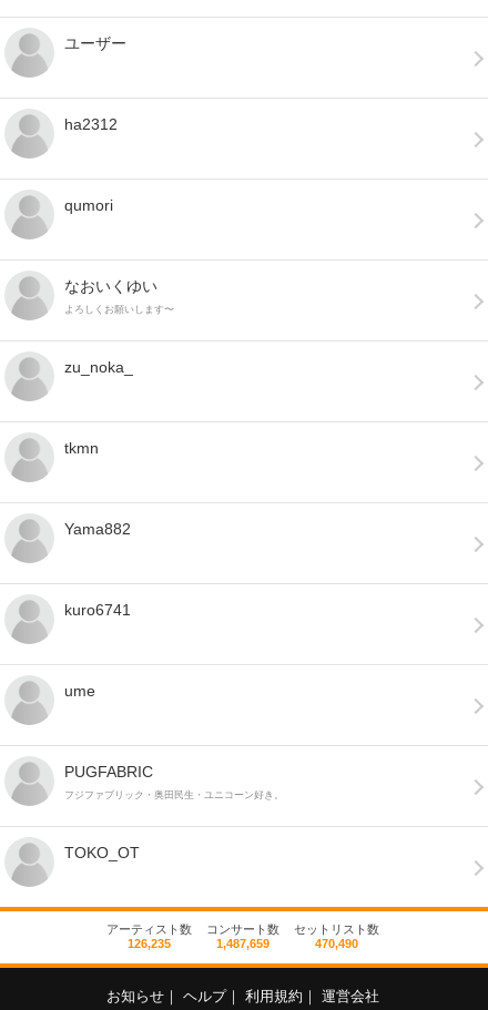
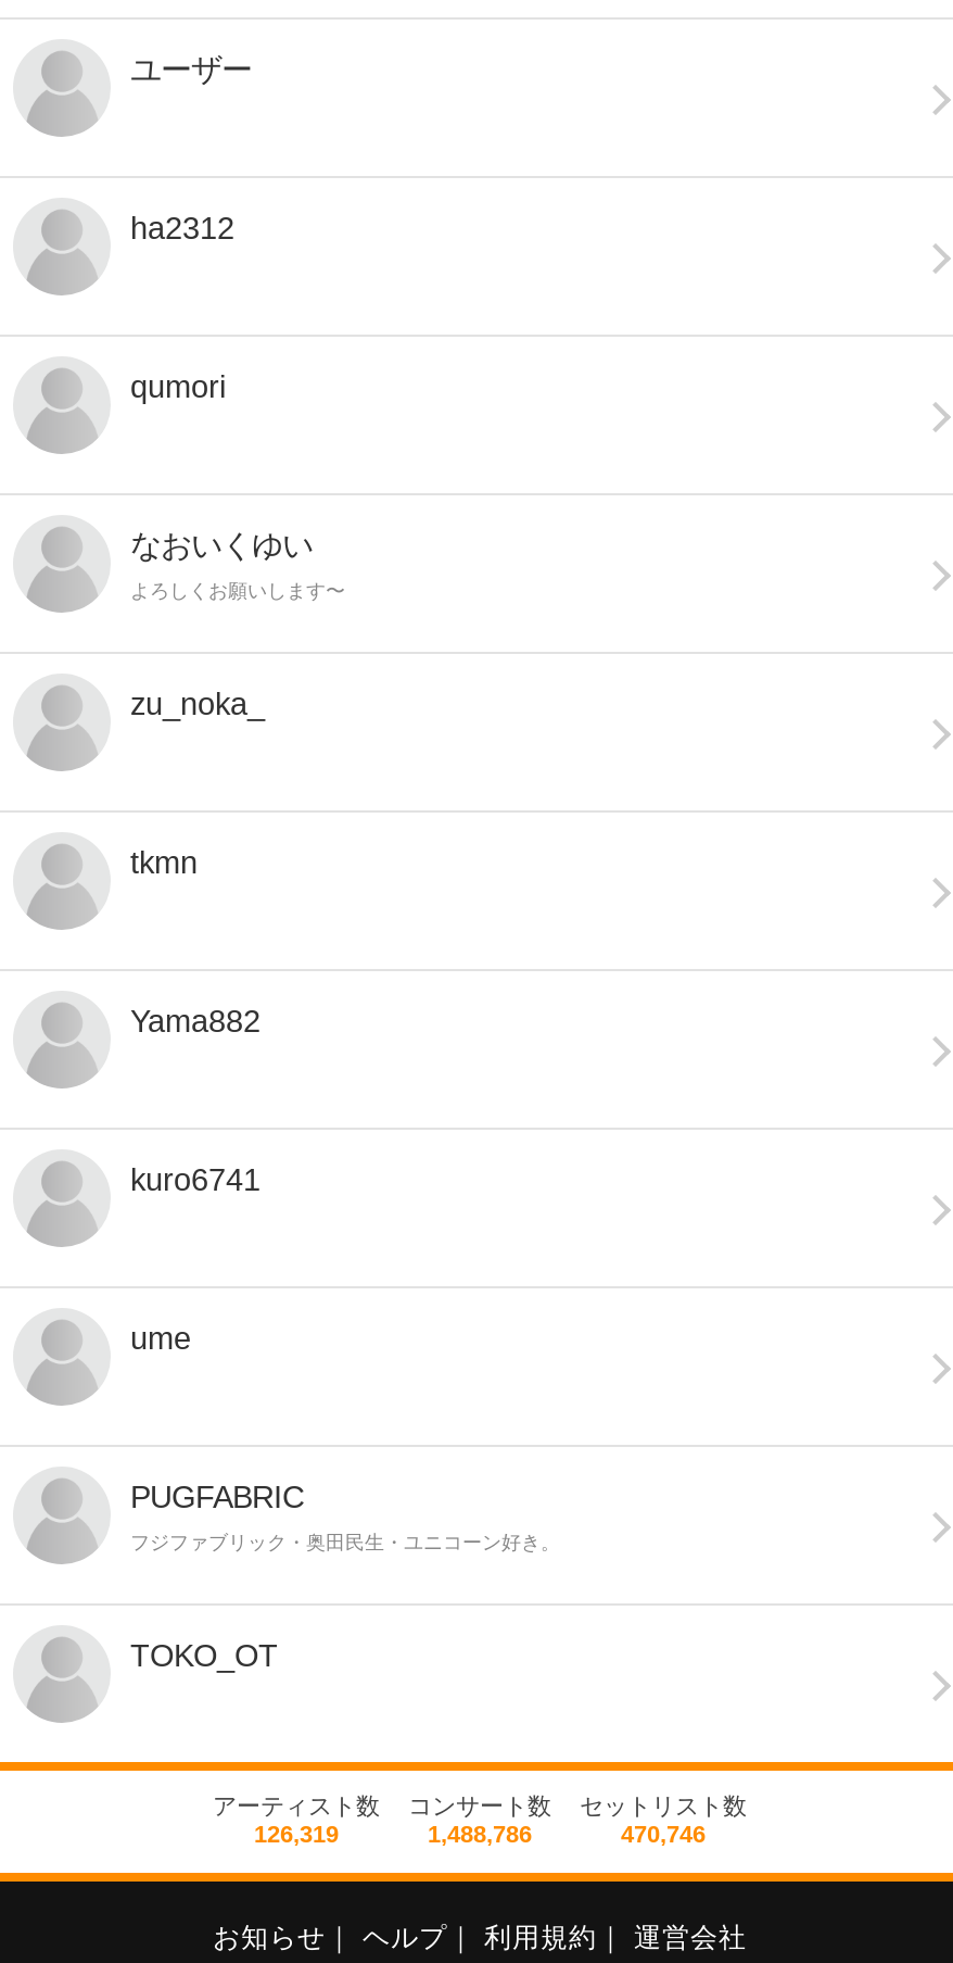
[128,937,171,950] 126,235 -> [254,1821,339,1847] 126,319
[216,937,270,950] 1,487,659 -> [428,1821,532,1847] 1,488,786
[315,937,358,950] 470,490 -> [621,1821,706,1847] 470,746

